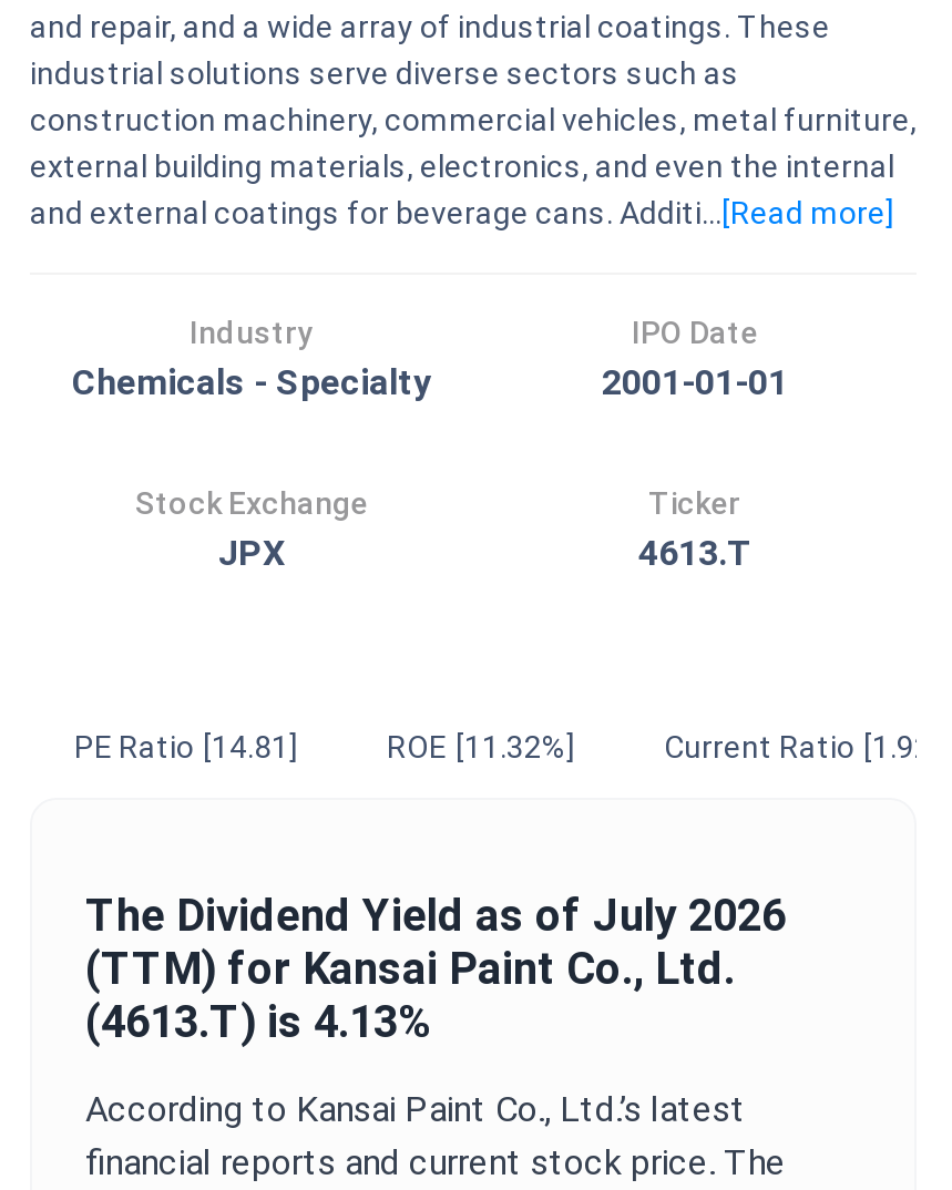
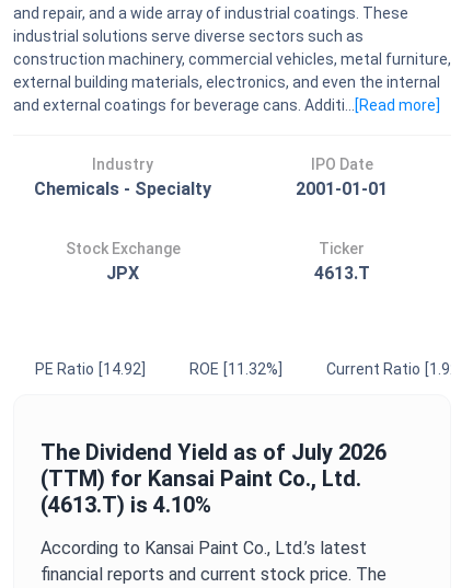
[74,729,298,765] PE Ratio [14.81] -> [35,360,146,378] PE Ratio [14.92]
[85,995,431,1048] (4613.T) is 4.13% -> [41,492,211,518] (4613.T) is 4.10%

